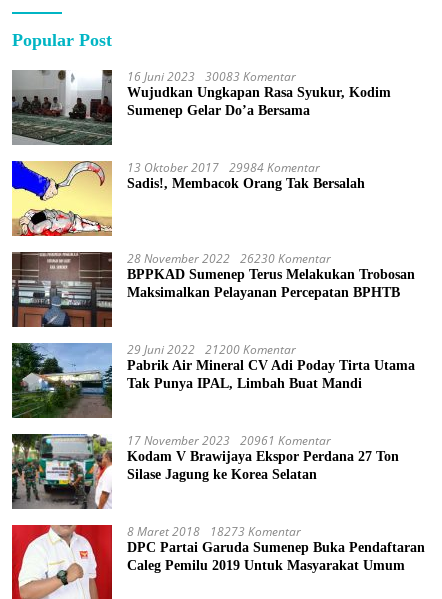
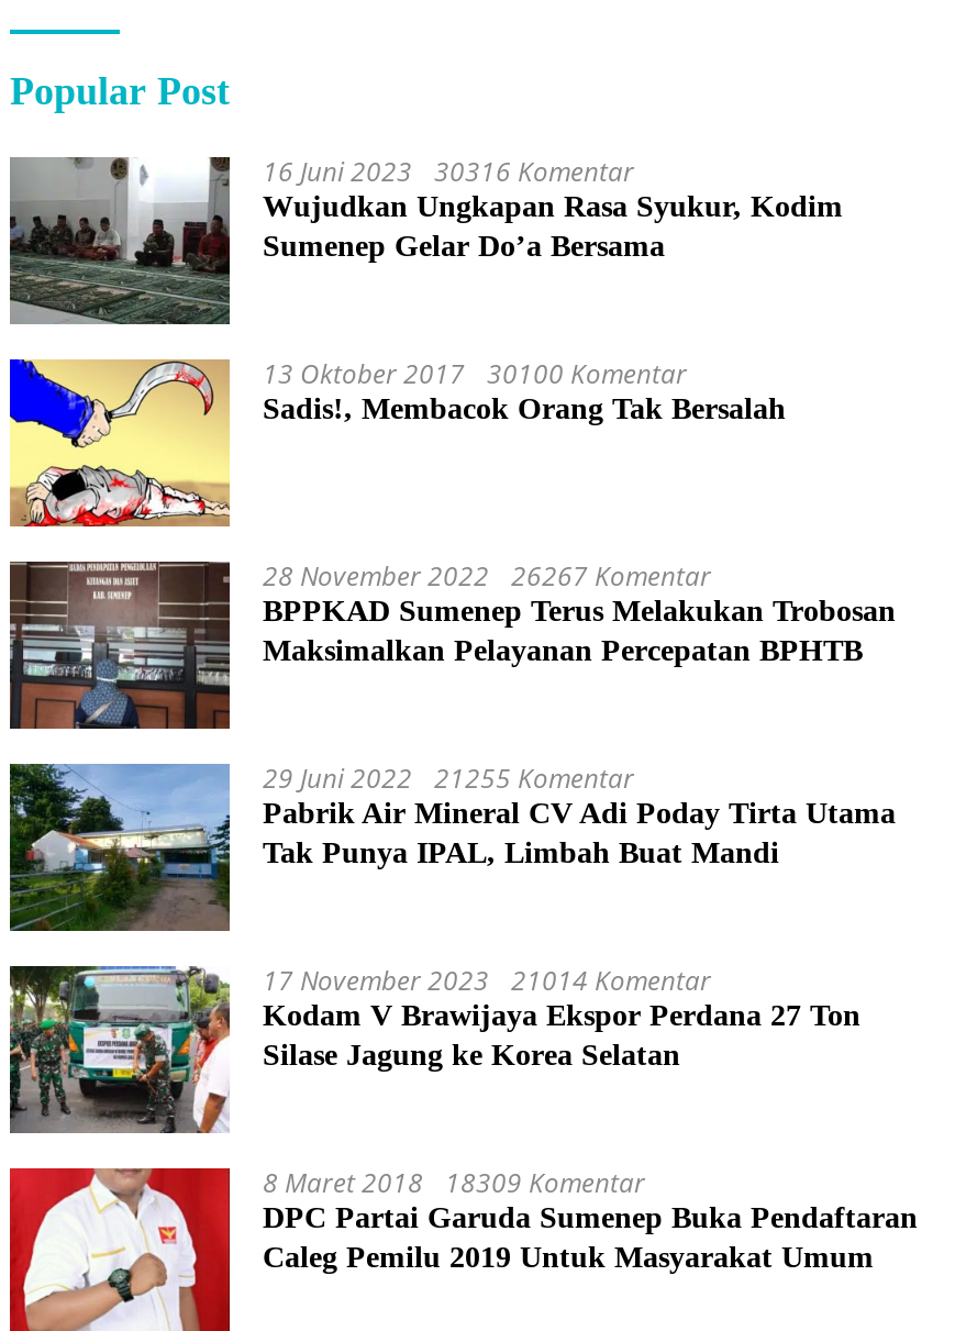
[127,68,296,85] 16 Juni 2023 30083 Komentar -> [263,154,634,191] 16 Juni 2023 30316 Komentar
[127,159,320,176] 13 Oktober 2017 29984 Komentar -> [263,356,687,393] 13 Oktober 2017 30100 Komentar
[127,250,331,267] 28 November 2022 26230 Komentar -> [263,558,711,595] 28 November 2022 26267 Komentar
[127,341,296,358] 29 Juni 2022 21200 Komentar -> [263,760,634,798] 29 Juni 2022 21255 Komentar
[127,432,331,449] 17 November 2023 20961 Komentar -> [263,963,711,1000] 17 November 2023 21014 Komentar
[127,523,301,540] 8 Maret 2018 18273 Komentar -> [263,1165,645,1202] 8 Maret 2018 18309 Komentar

